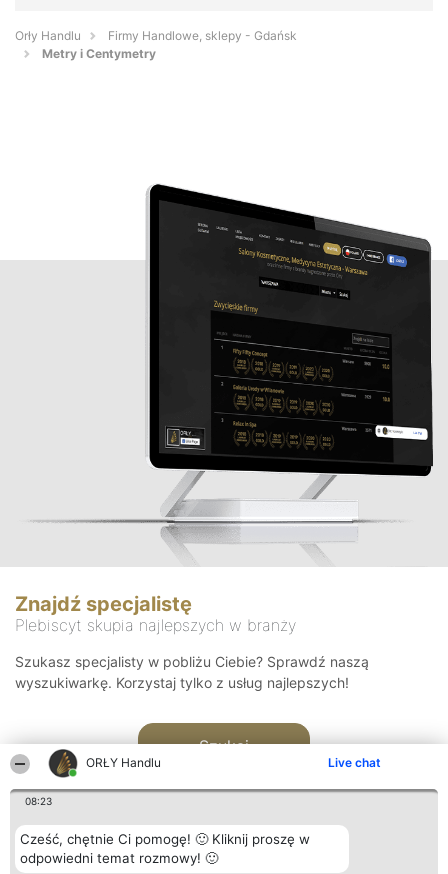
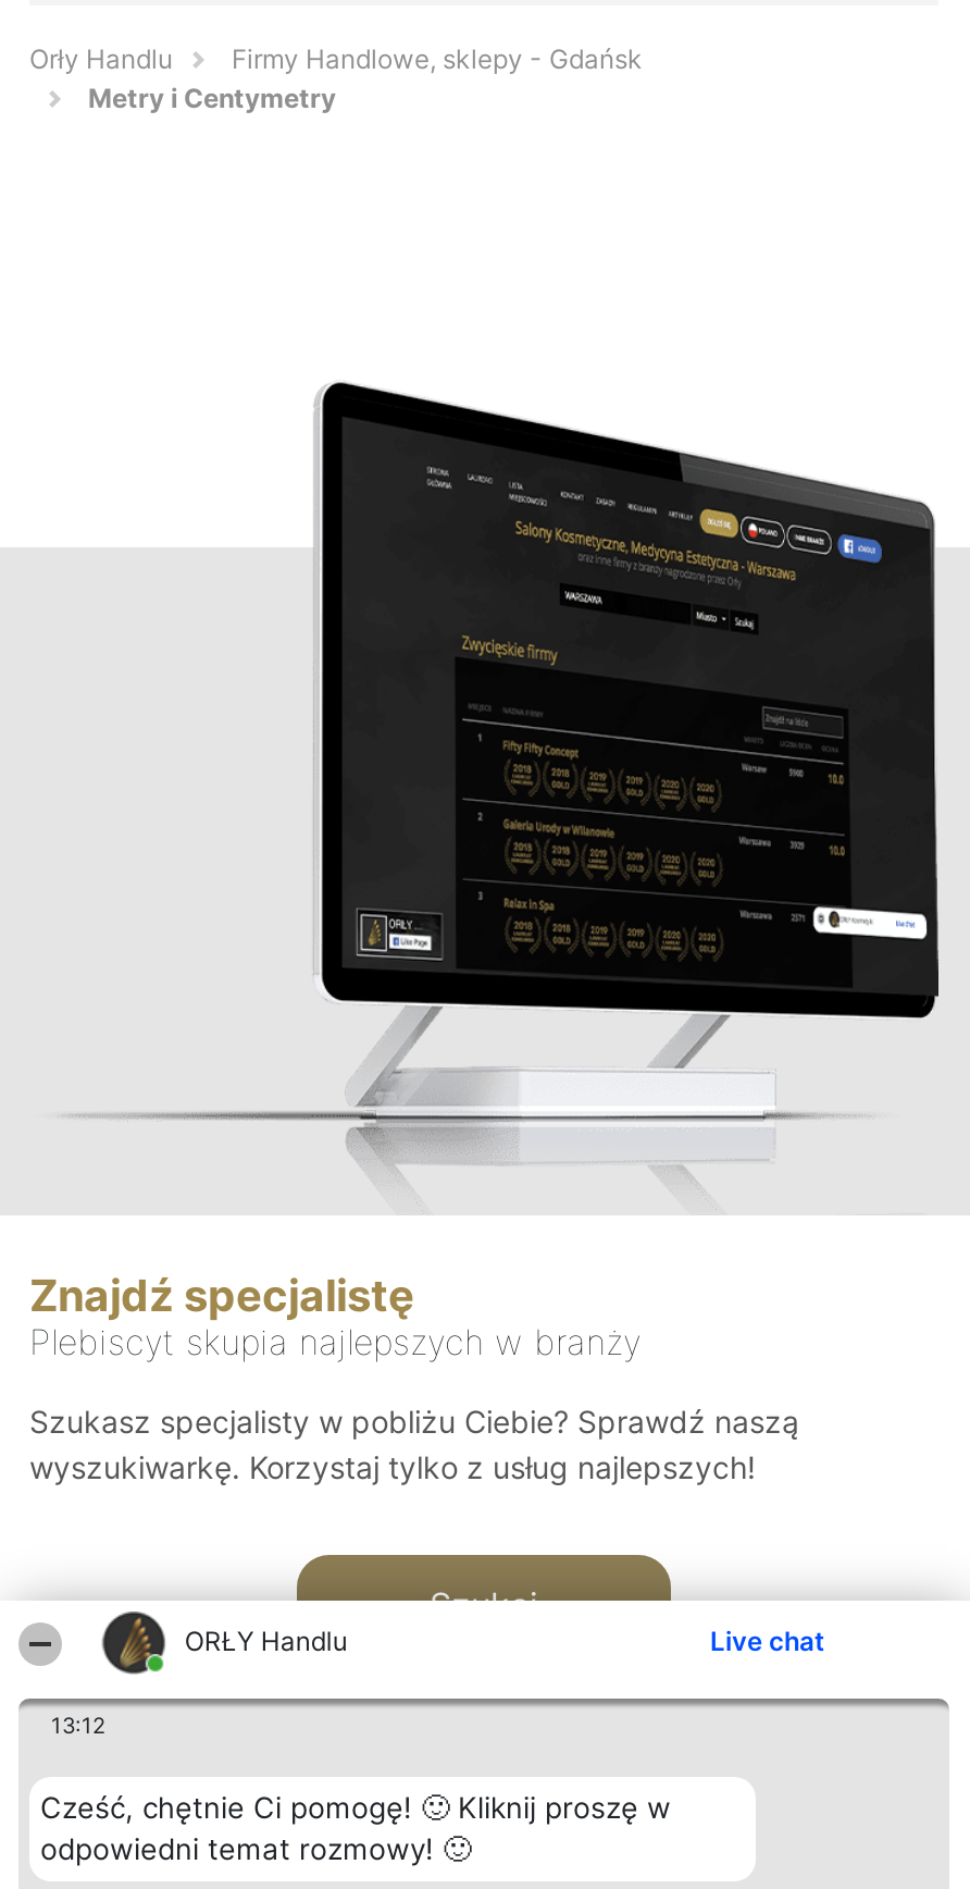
[25,795,52,807] 08:23 -> [51,1712,105,1738] 13:12

